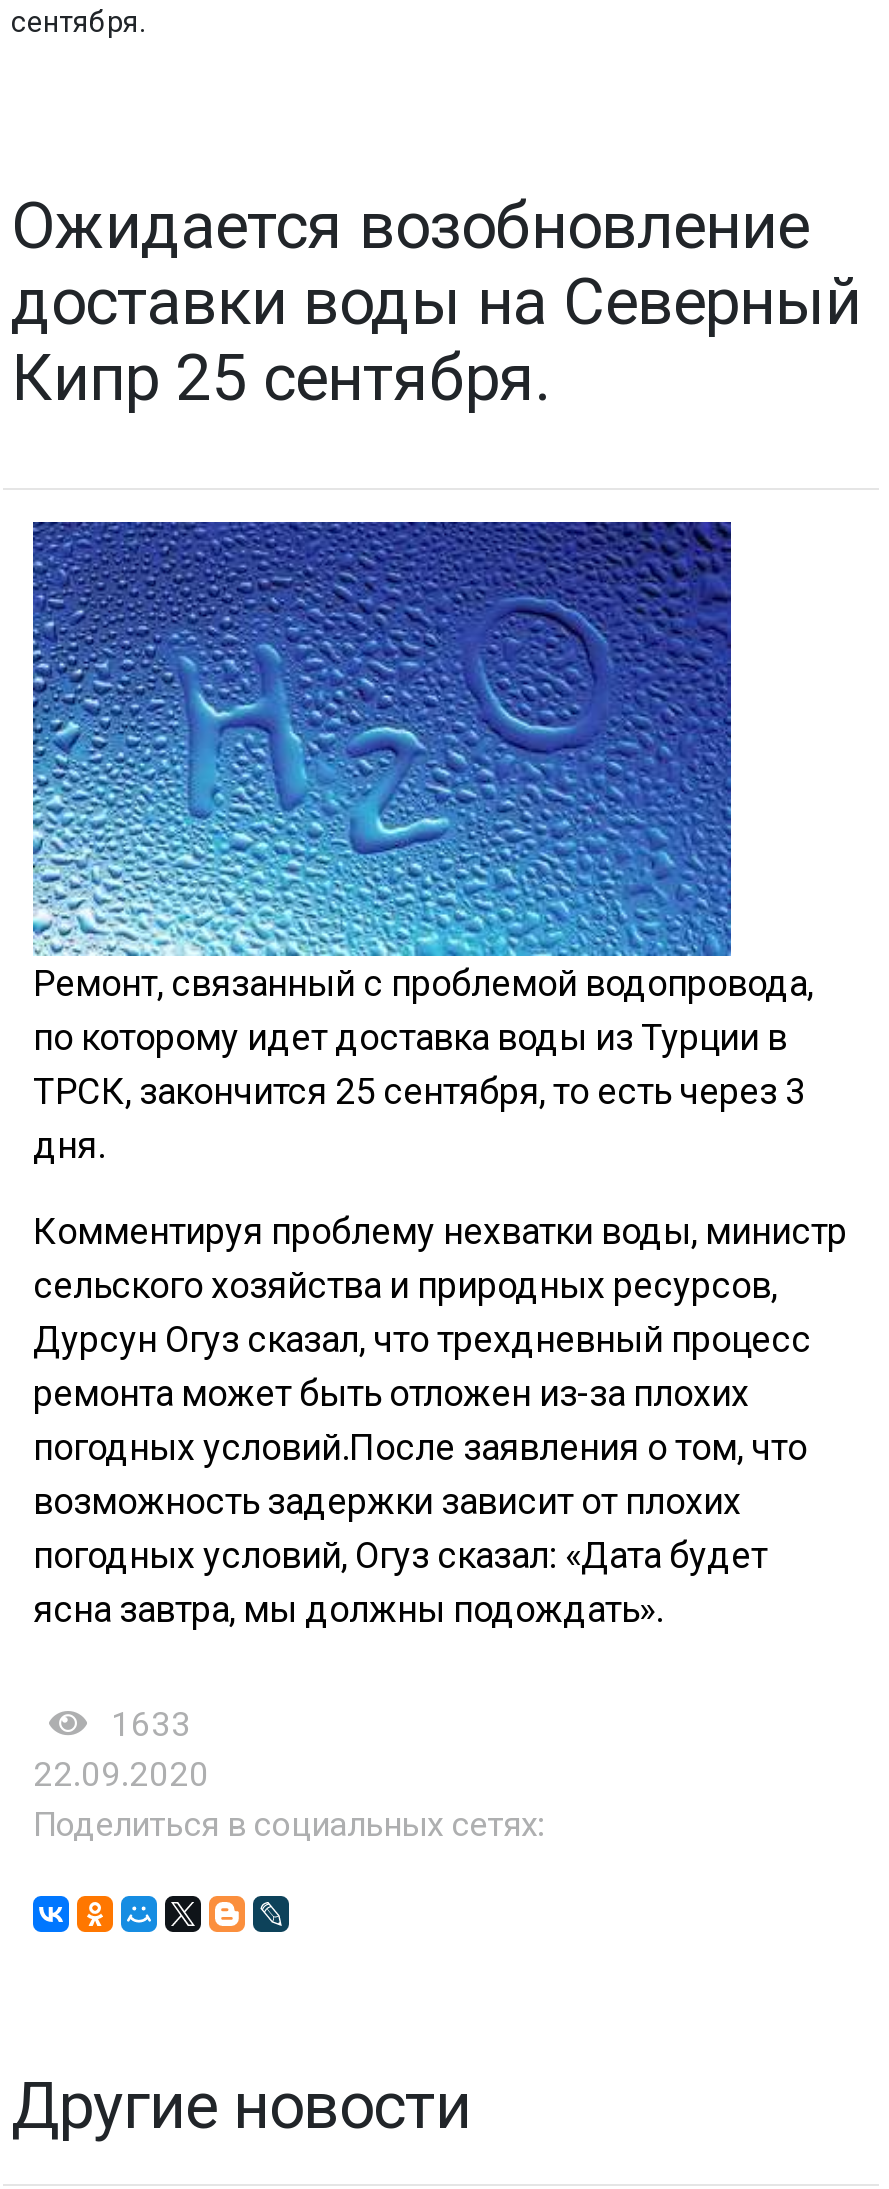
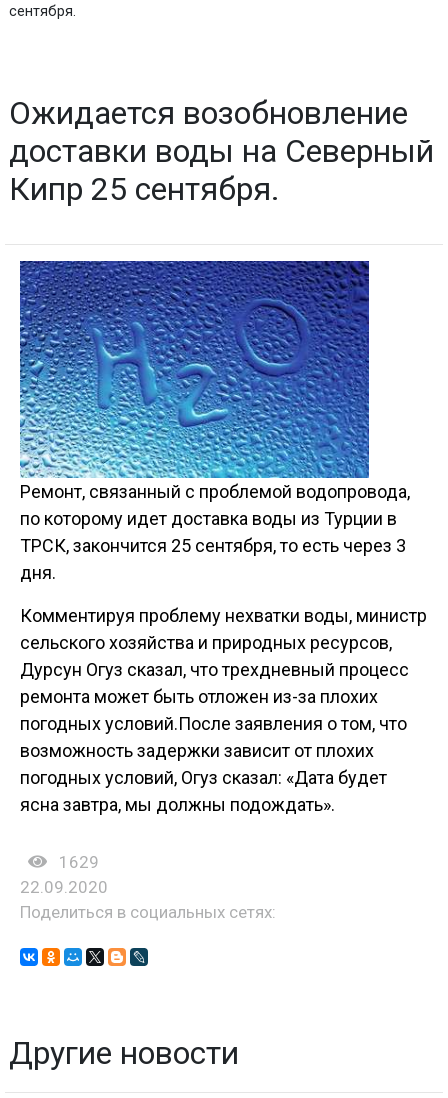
[103,1704,191,1744] 1633 -> [55,852,99,872] 1629

